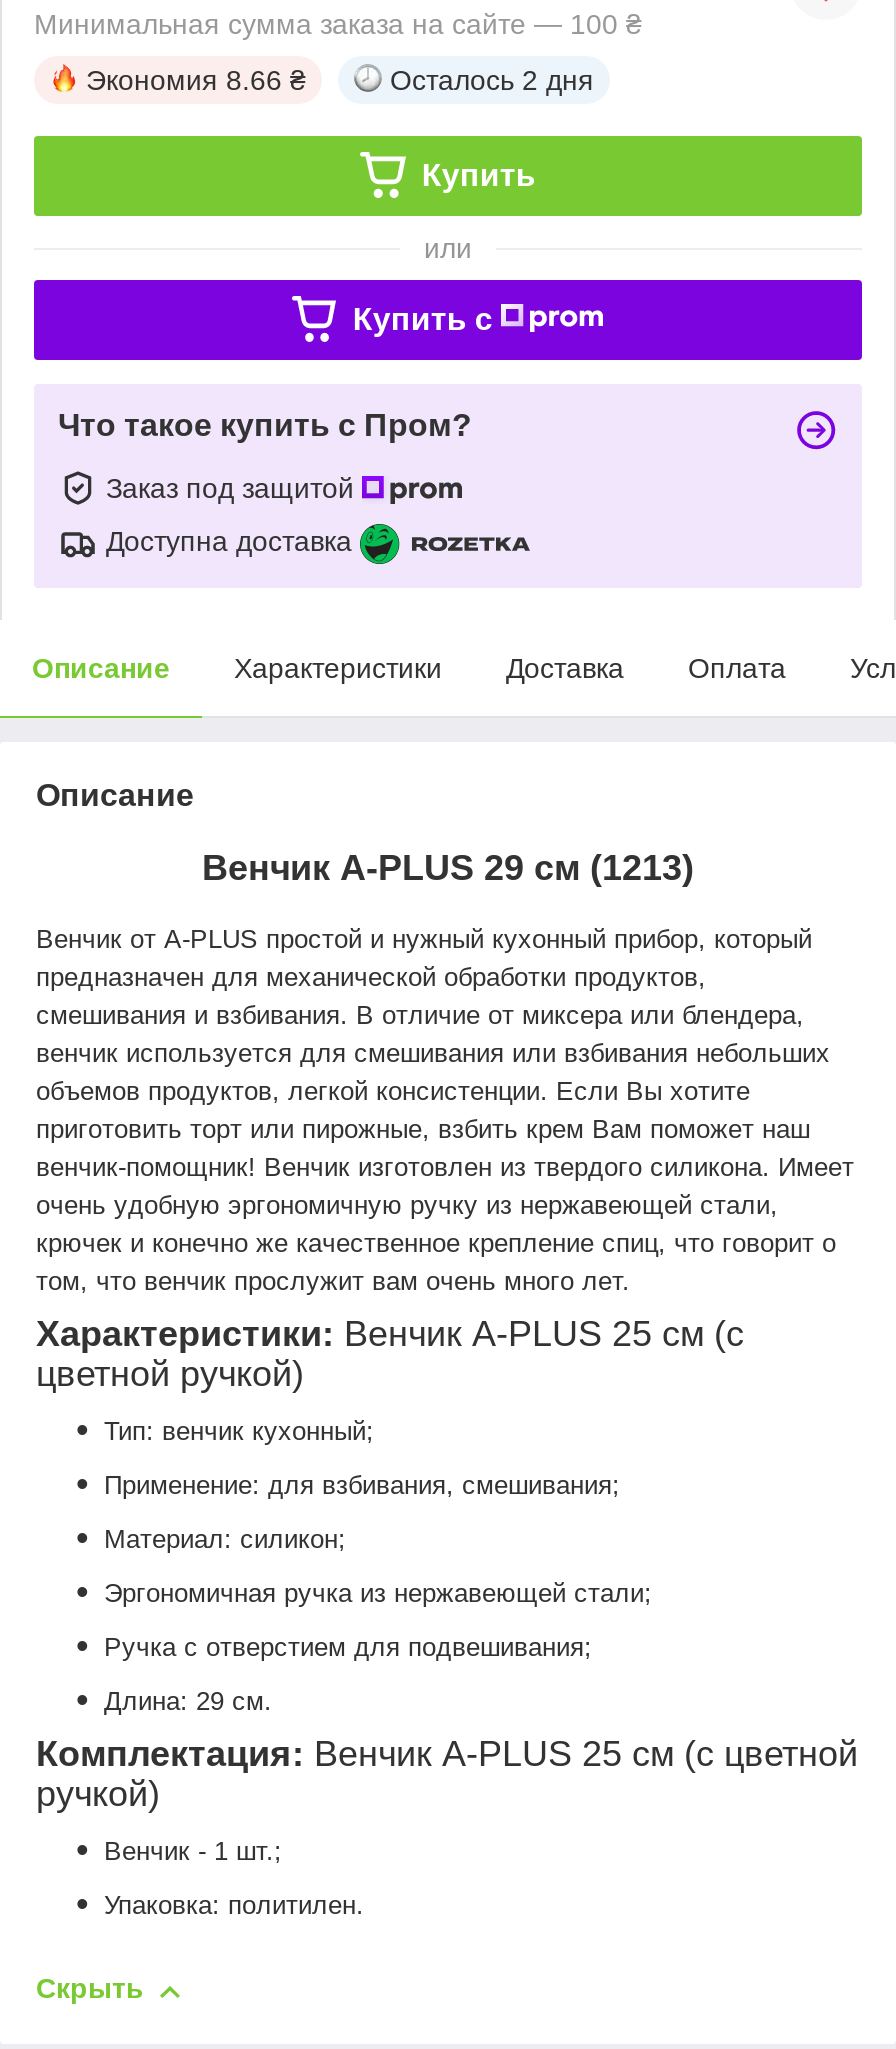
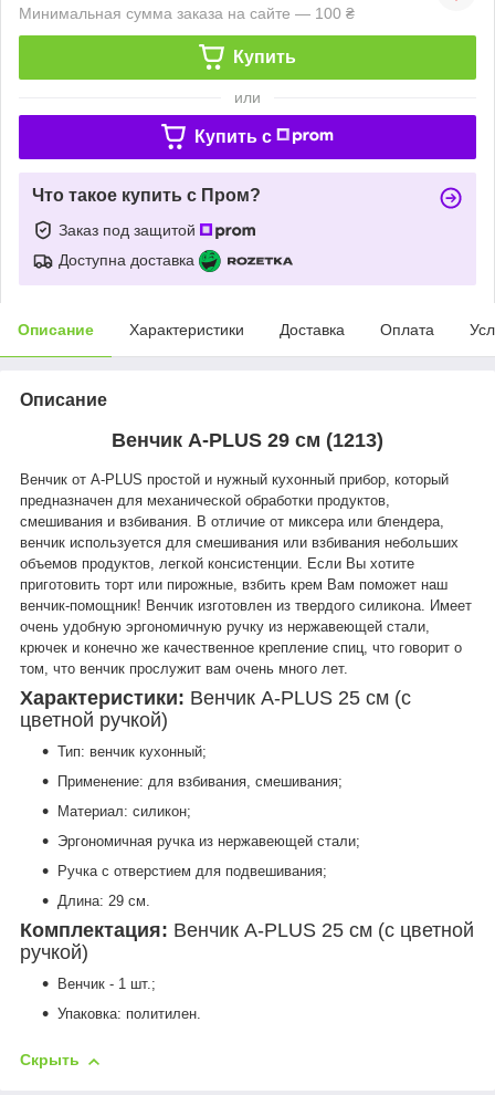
[86,64,594,96] Экономия 8.66 ₴ | Осталось 2 дня -> none

